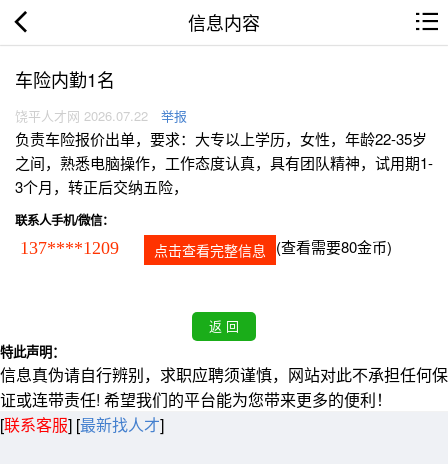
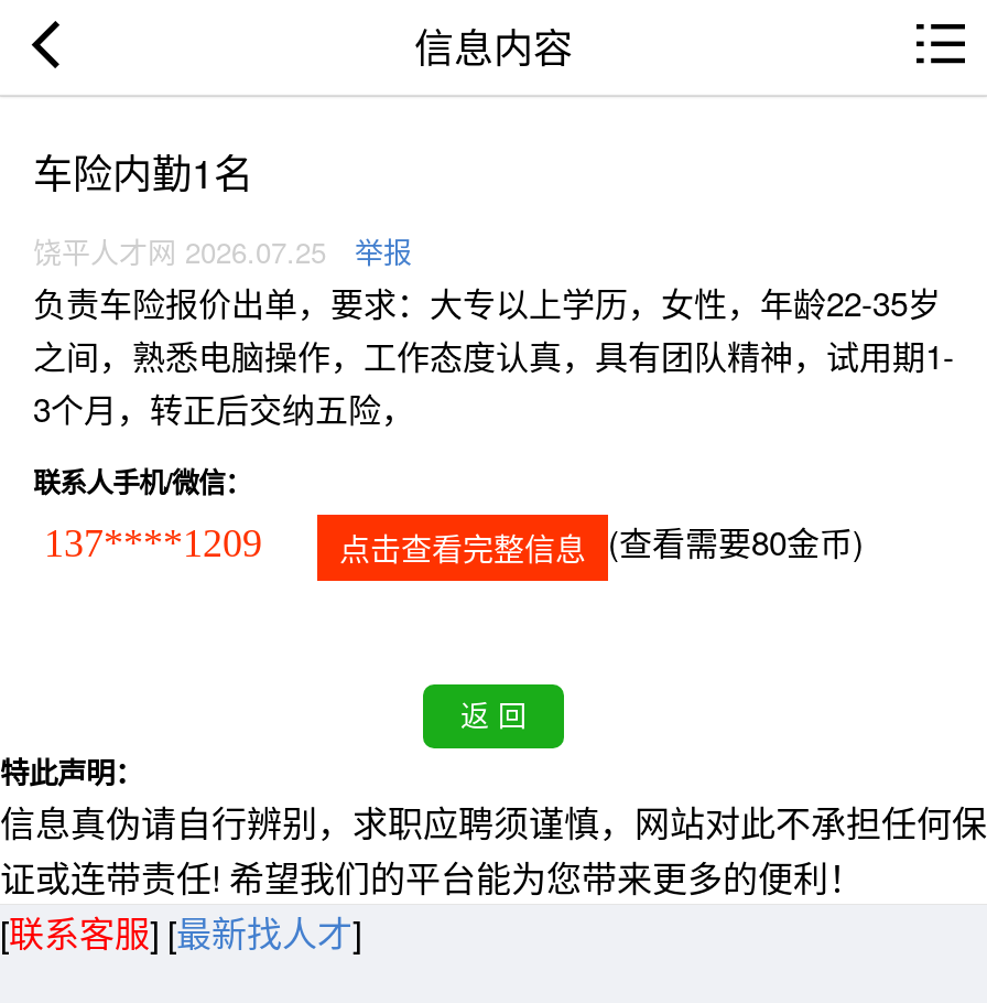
[15,106,187,125] 饶平人才网 2026.07.22 举报 -> [33,231,412,273] 饶平人才网 2026.07.25 举报

